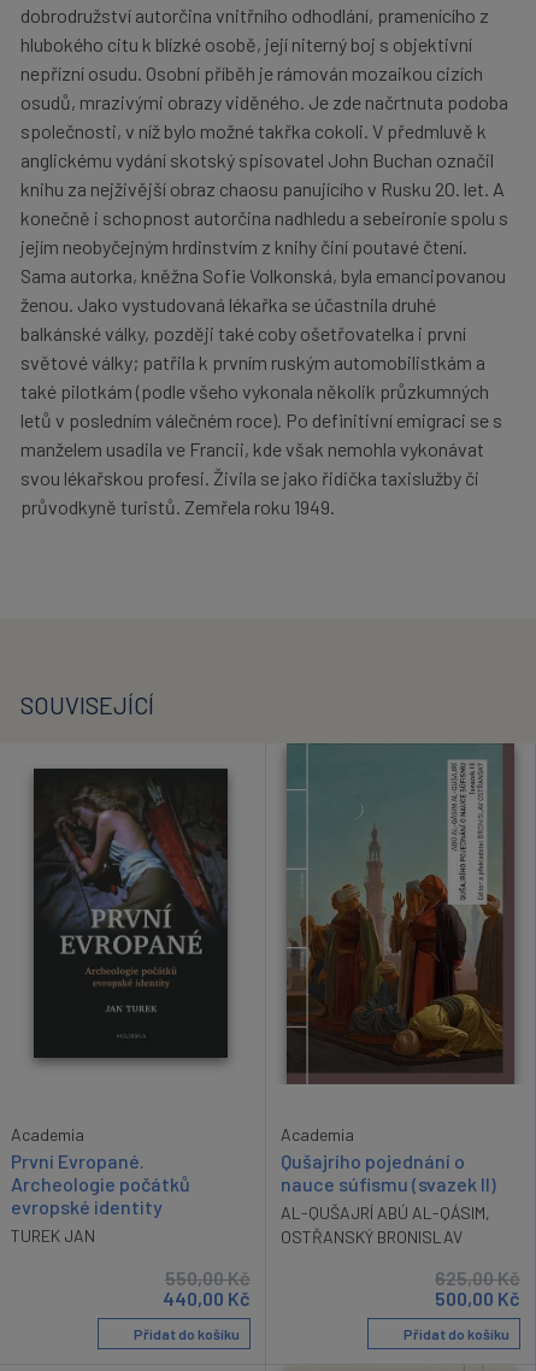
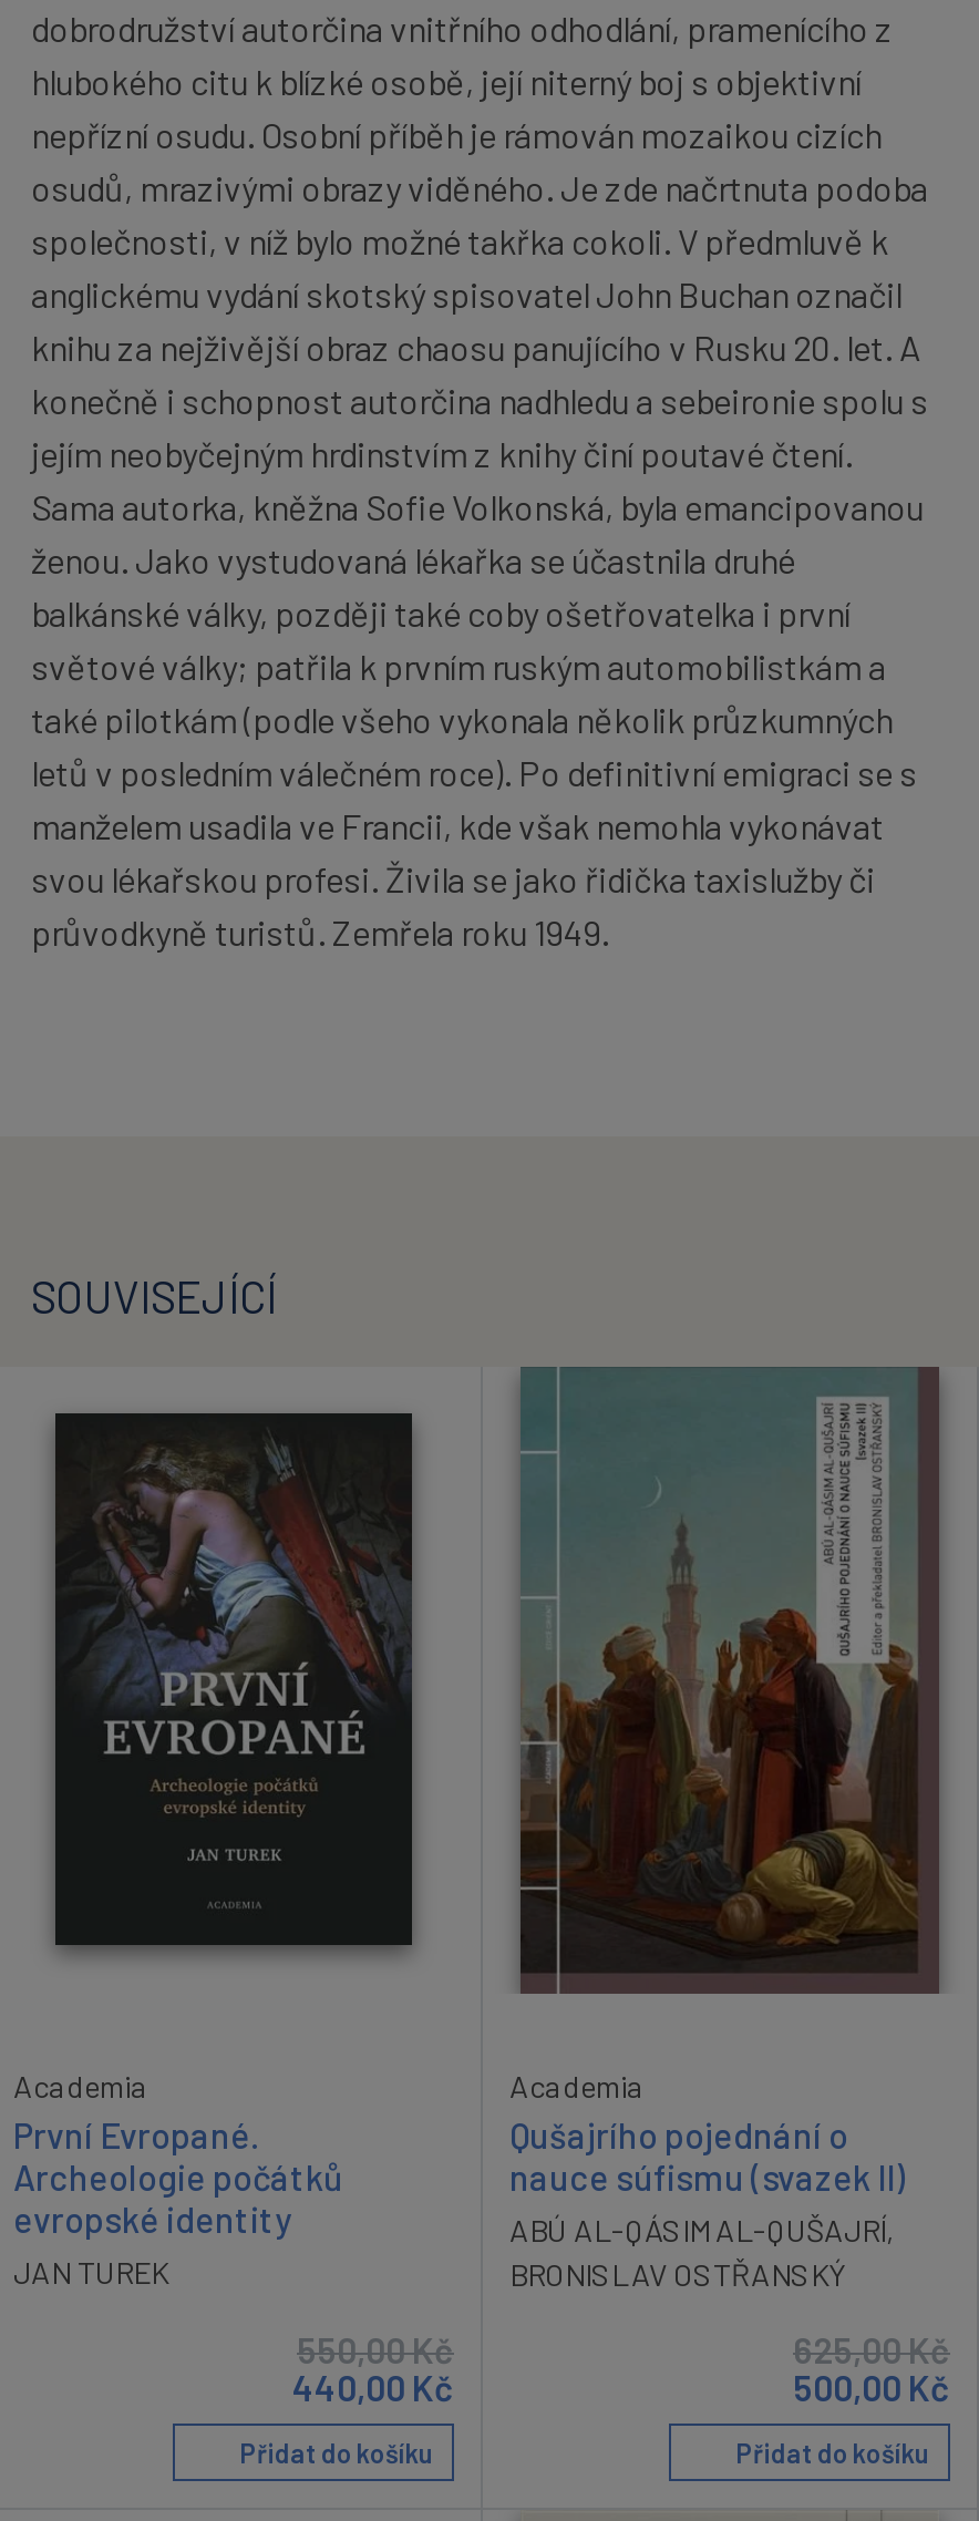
[281,1203,490,1247] AL-QUŠAJRÍ ABÚ AL-QÁSIM, | OSTŘANSKÝ BRONISLAV -> [509,2212,895,2294] ABÚ AL-QÁSIM AL-QUŠAJRÍ, | BRONISLAV OSTŘANSKÝ
[11,1225,95,1245] TUREK JAN -> [13,2252,168,2290] JAN TUREK

